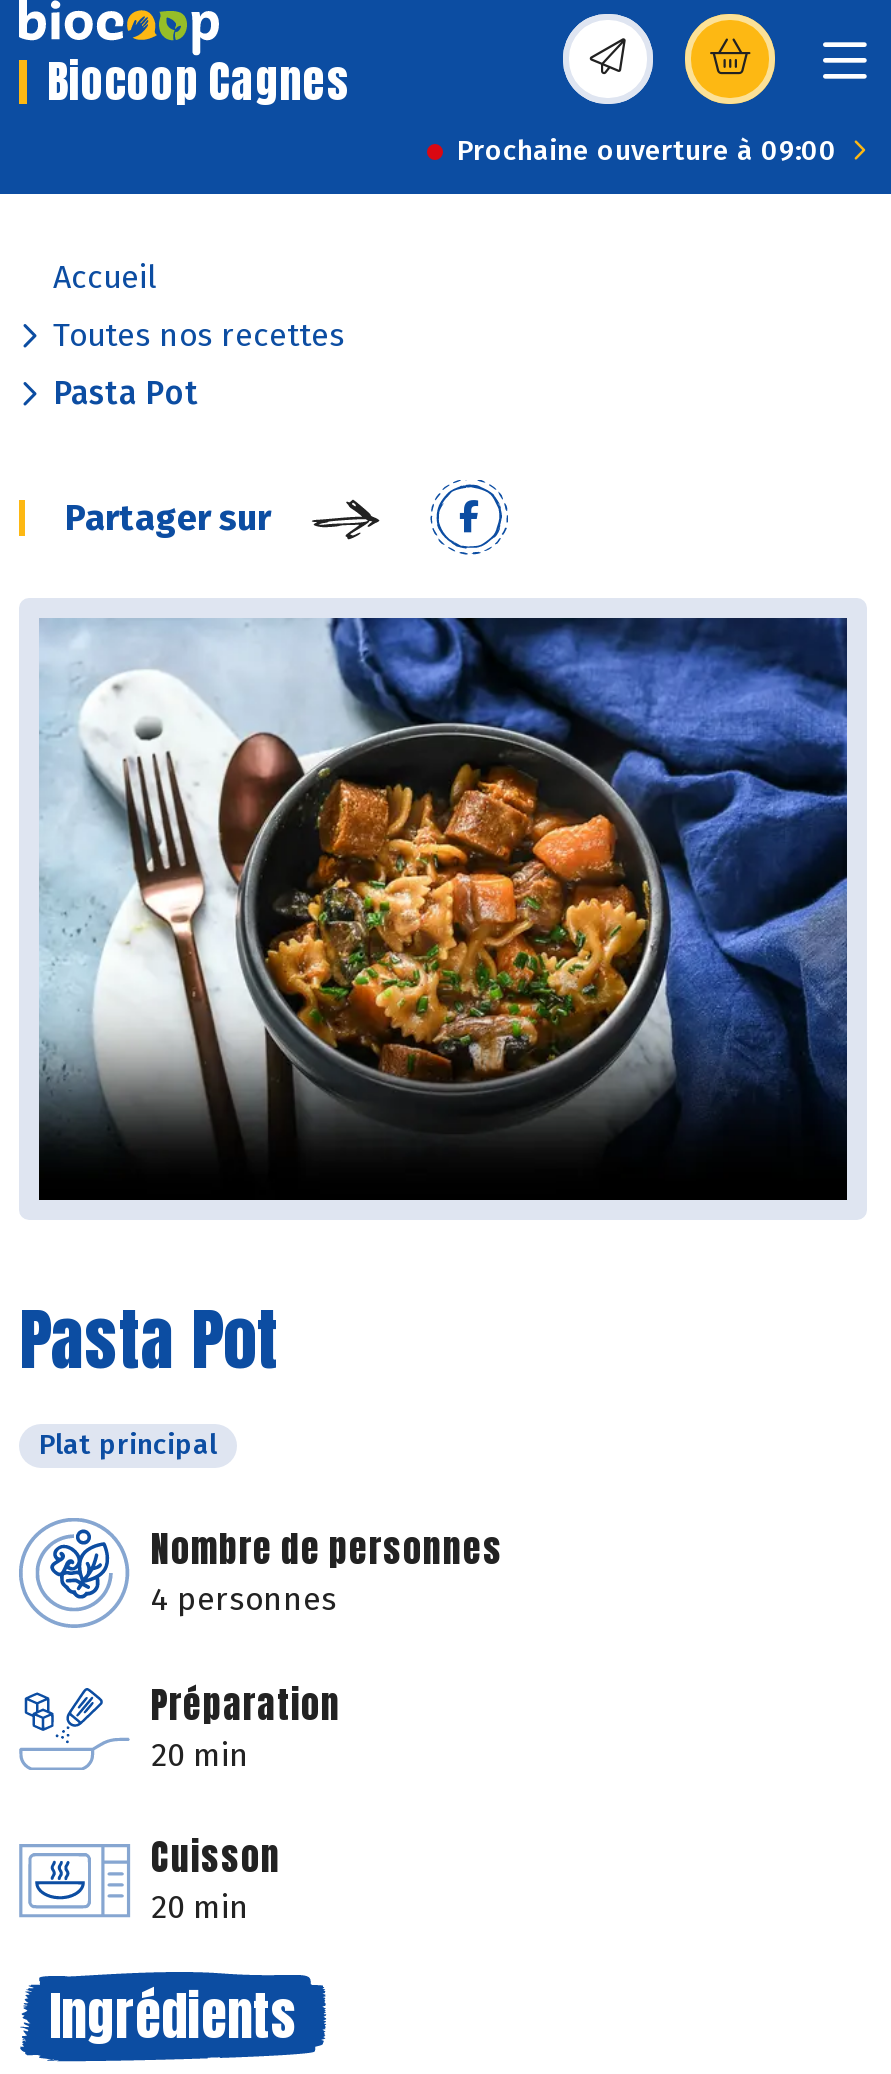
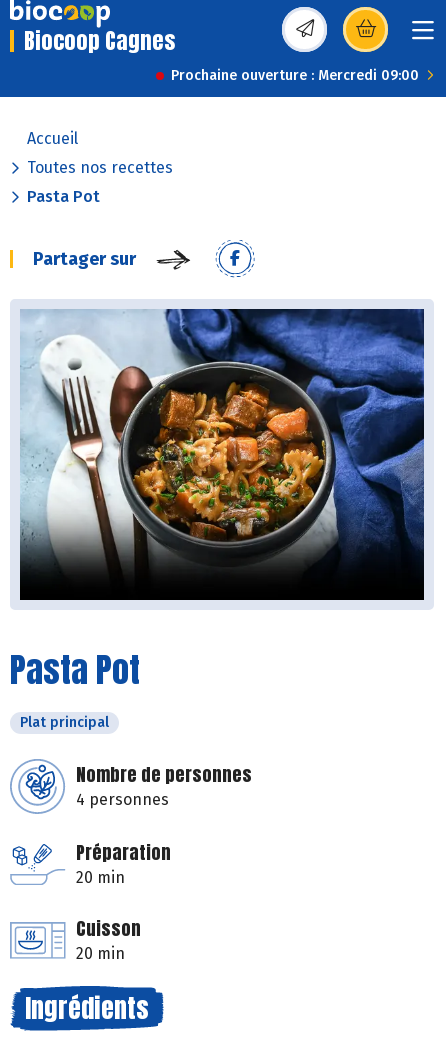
[457,134,837,168] Prochaine ouverture à 09:00 -> [171,67,419,84] Prochaine ouverture : Mercredi 09:00

